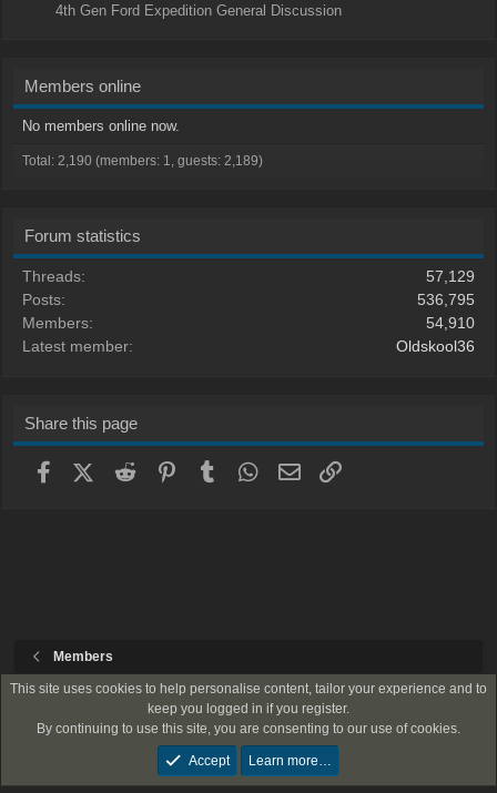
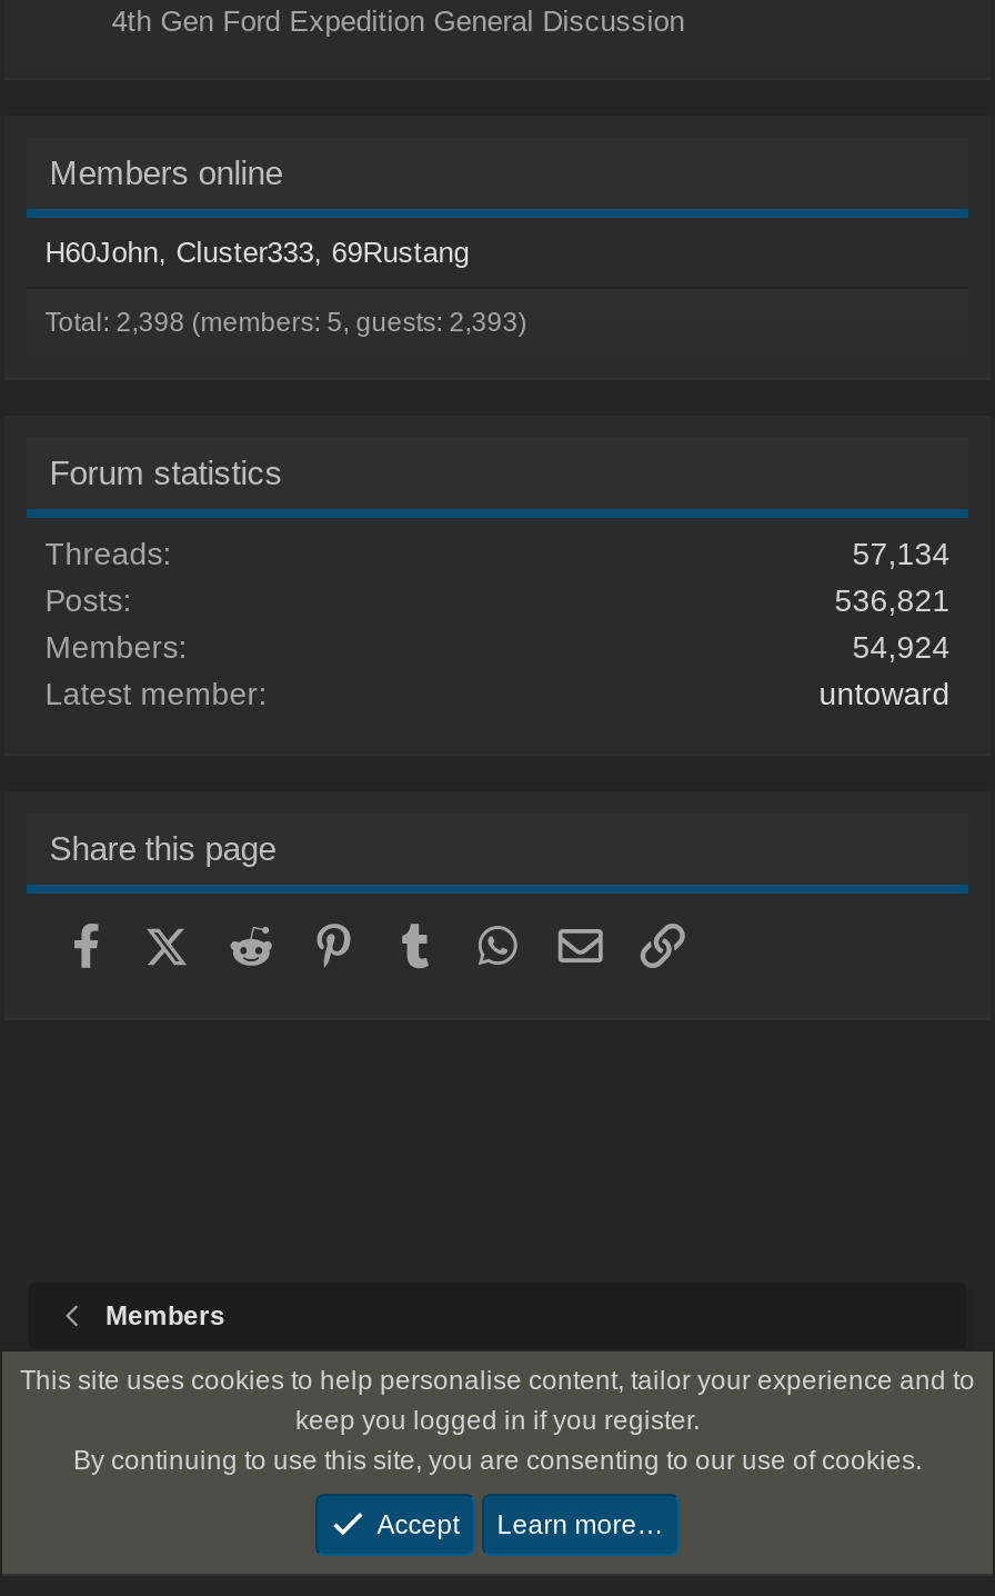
[22,118,180,134] No members online now. -> [45,236,469,269] H60John Cluster333 69Rustang
[22,153,263,169] Total: 2,190 (members: 1, guests: 2,189) -> [45,307,527,338] Total: 2,398 (members: 5, guests: 2,393)
[426,267,475,285] 57,129 -> [852,536,950,571] 57,134
[417,291,475,308] 536,795 -> [835,583,950,618] 536,821
[426,314,475,332] 54,910 -> [852,629,950,665] 54,924
[396,337,475,355] Oldskool36 -> [819,676,950,712] untoward

